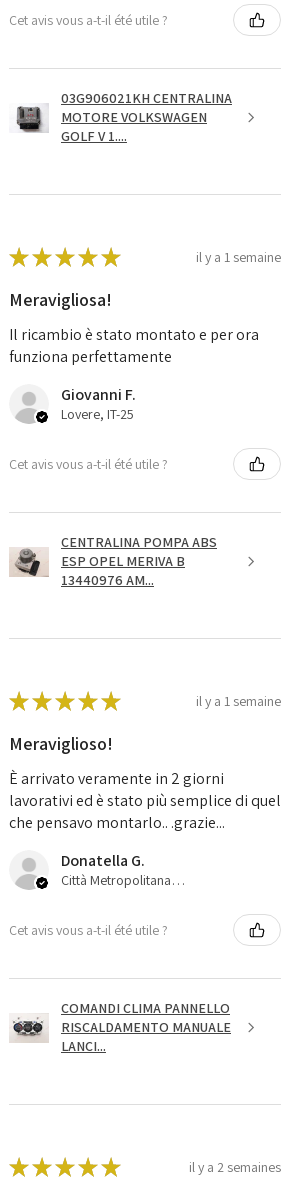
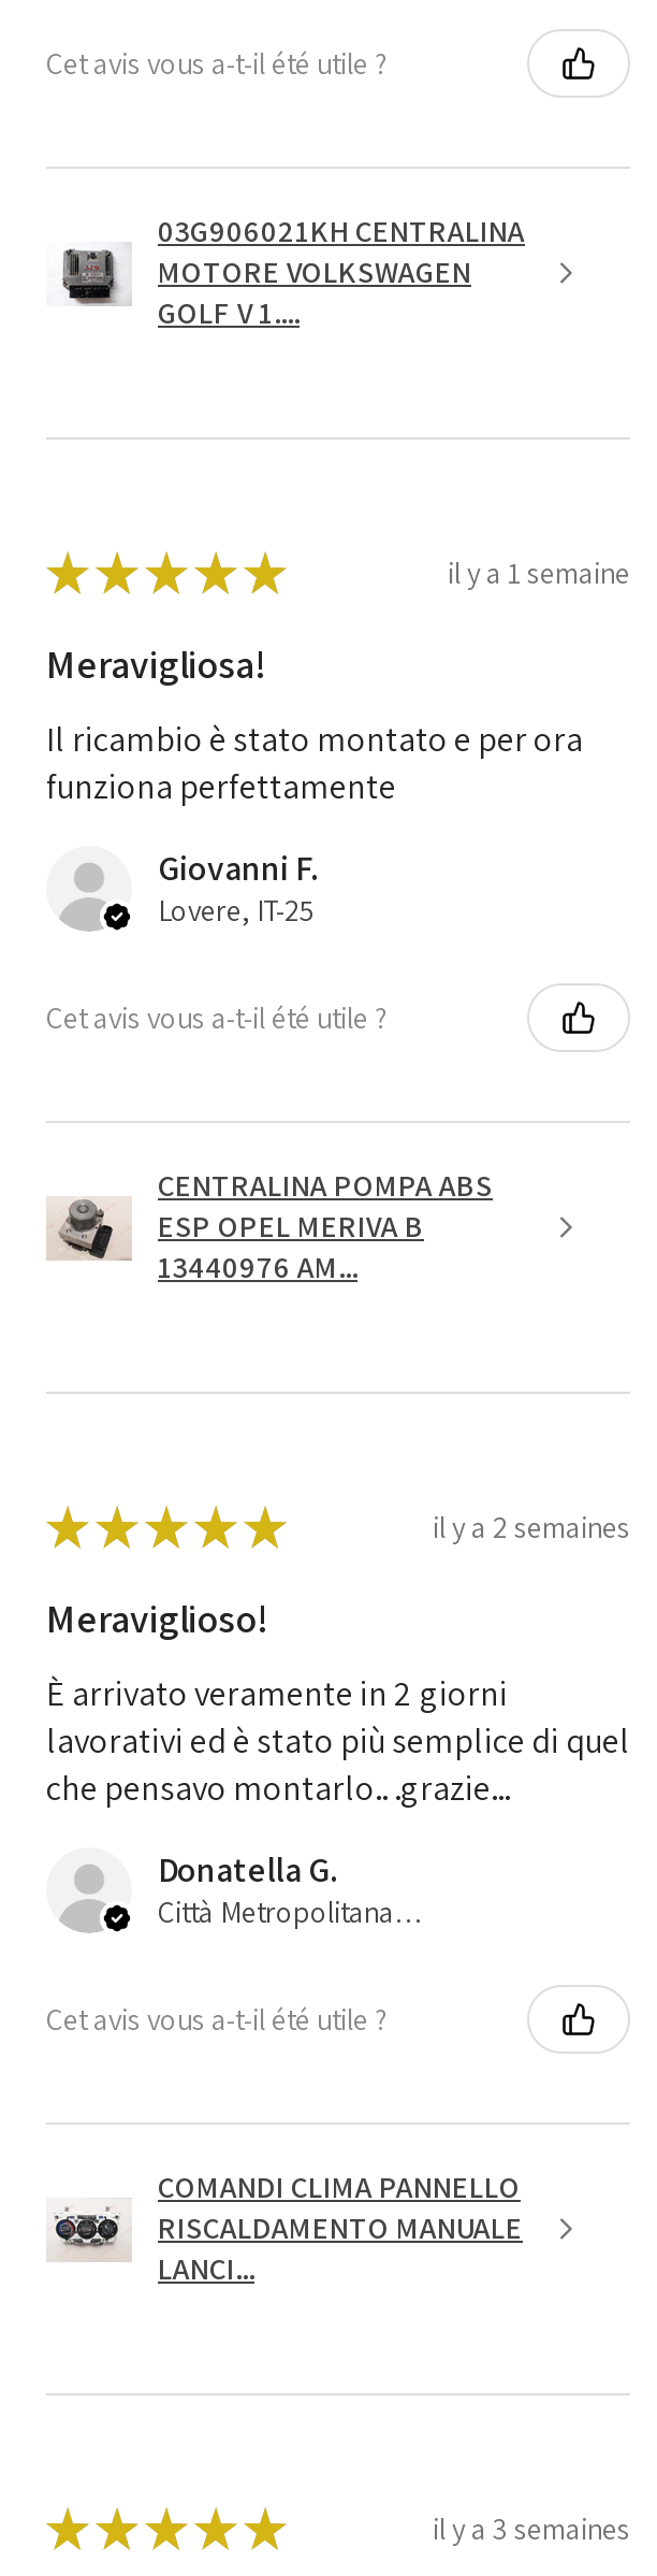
[196,692,281,710] il y a 1 semaine -> none
moved [189,1158,281,1176] -> [433,1507,630,1546]: il y a 2 semaines
none -> [433,2509,630,2547] il y a 3 semaines

